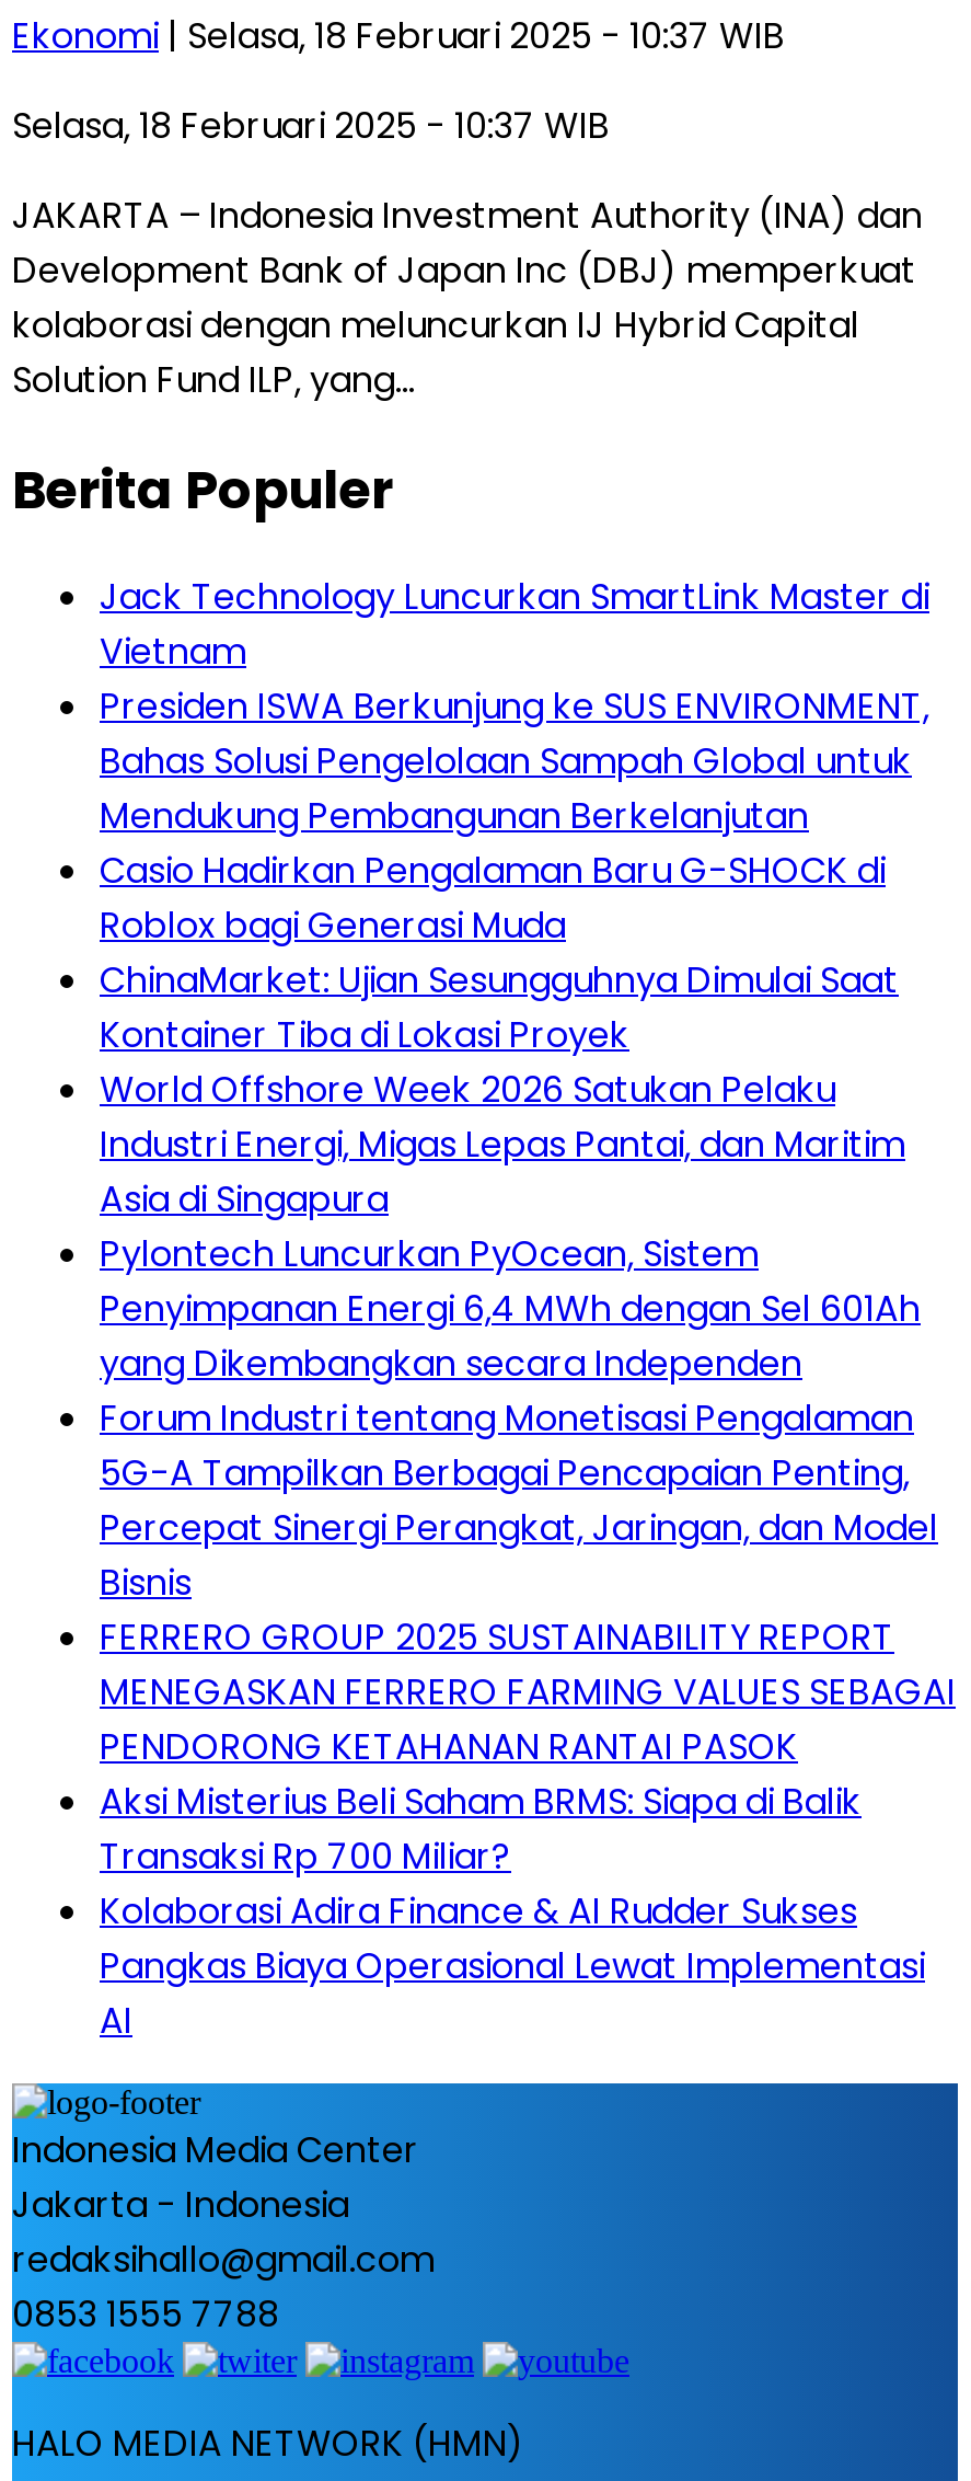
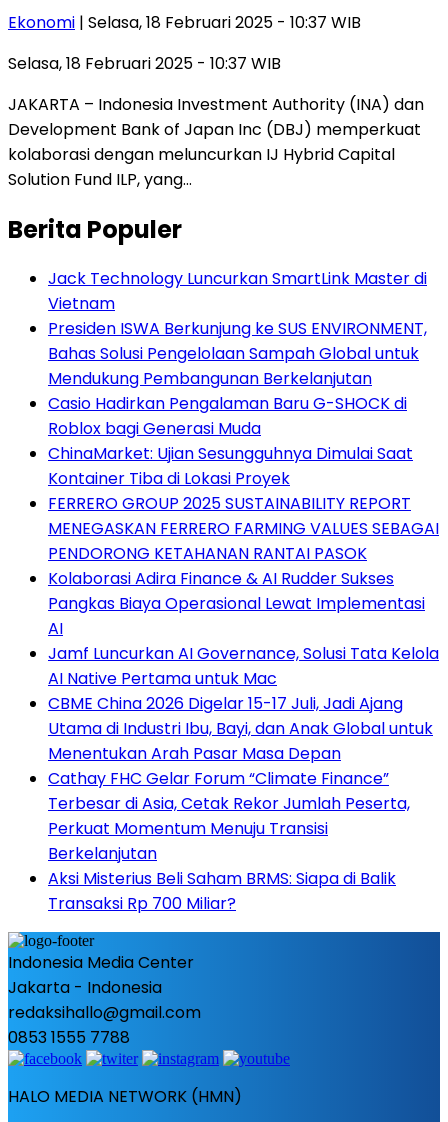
[100,1066,938,1609] World Offshore Week 2026 Satukan Pelaku | Industri Energi, Migas Lepas Pantai, dan Maritim | Asia di Singapura | Pylontech Luncurkan PyOcean, Sistem | Penyimpanan Energi 6,4 MWh dengan Sel 601Ah | yang Dikembangkan secara Independen | Forum Industri tentang Monetisasi Pengalaman | 5G-A Tampilkan Berbagai Pencapaian Penting, | Percepat Sinergi Perangkat, Jaringan, dan Model | Bisnis -> none
moved [100,1613,956,1773] -> [48,492,439,565]: FERRERO GROUP 2025 SUSTAINABILITY REPORT | MENEGASKAN FERRERO FARMING VALUES SEBAGAI | PENDORONG KETAHANAN RANTAI PASOK
moved [100,1778,862,1883] -> [48,867,396,915]: Aksi Misterius Beli Saham BRMS: Siapa di Balik | Transaksi Rp 700 Miliar?
moved [100,1887,925,2047] -> [48,567,425,640]: Kolaborasi Adira Finance & AI Rudder Sukses | Pangkas Biaya Operasional Lewat Implementasi | AI
none -> [48,642,439,865] Jamf Luncurkan AI Governance, Solusi Tata Kelola | AI Native Pertama untuk Mac | CBME China 2026 Digelar 15-17 Juli, Jadi Ajang | Utama di Industri Ibu, Bayi, dan Anak Global untuk | Menentukan Arah Pasar Masa Depan | Cathay FHC Gelar Forum “Climate Finance” | Terbesar di Asia, Cetak Rekor Jumlah Peserta, | Perkuat Momentum Menuju Transisi | Berkelanjutan

